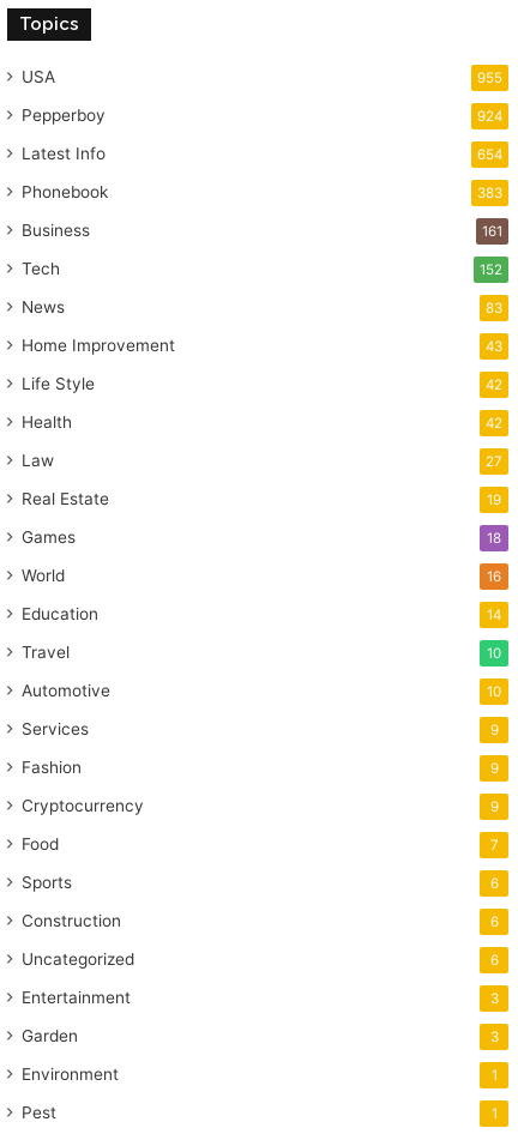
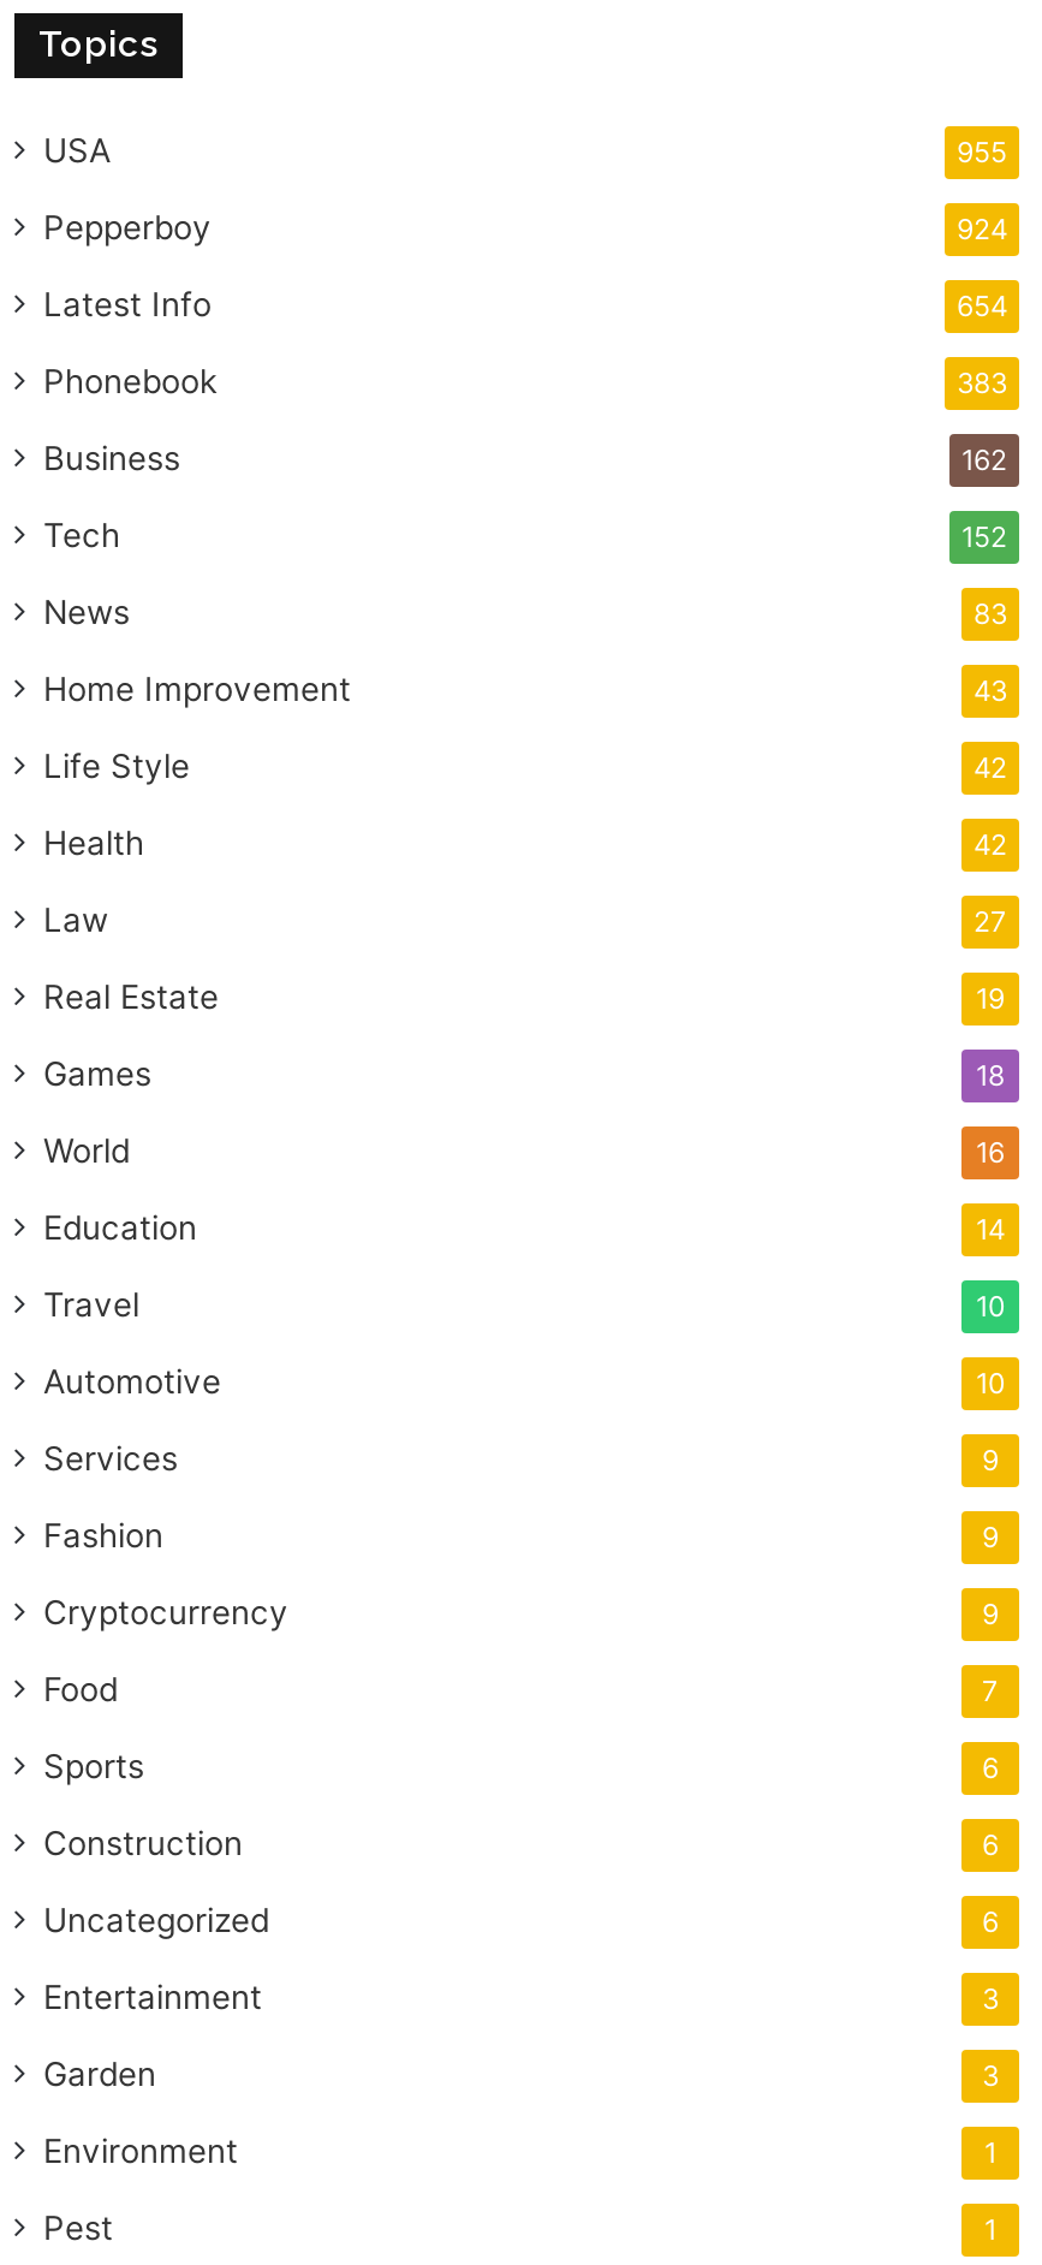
[482,223,502,240] 161 -> [961,445,1007,478] 162

